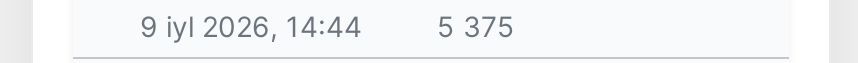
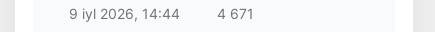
[437,10,515,44] 5 375 -> [217,5,254,22] 4 671

